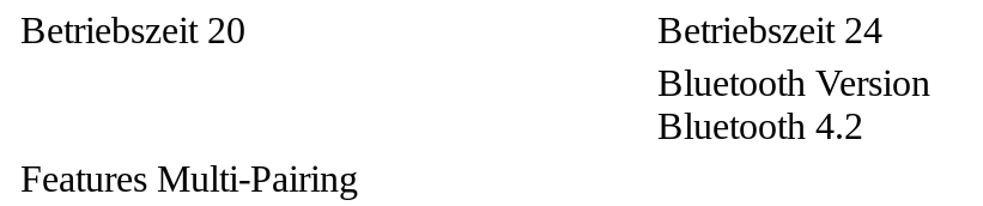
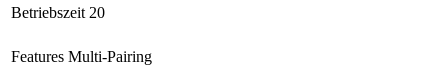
[657,9,930,146] Betriebszeit 24 | Bluetooth Version | Bluetooth 4.2 -> none

